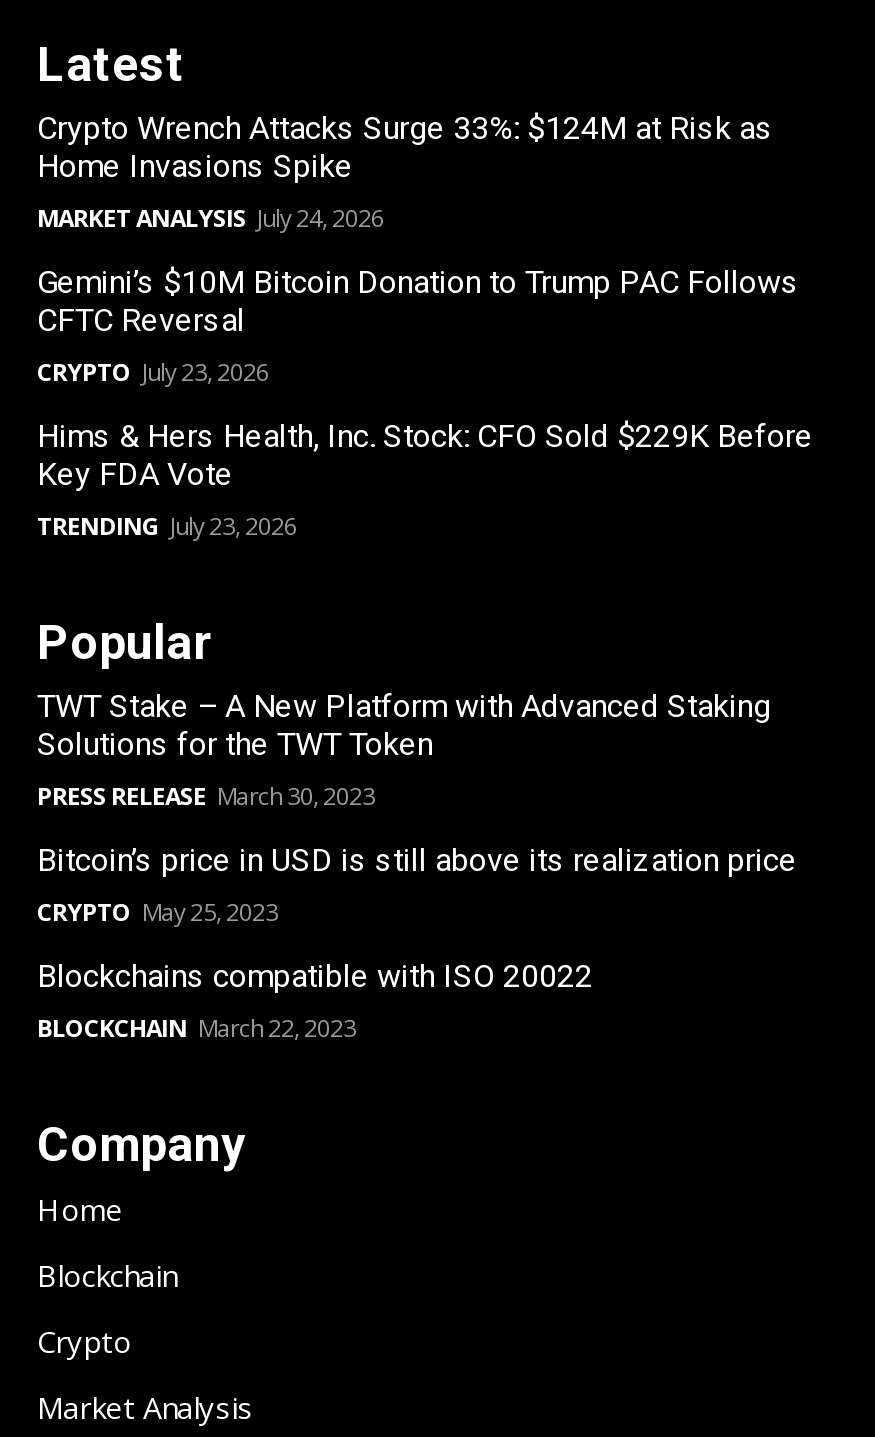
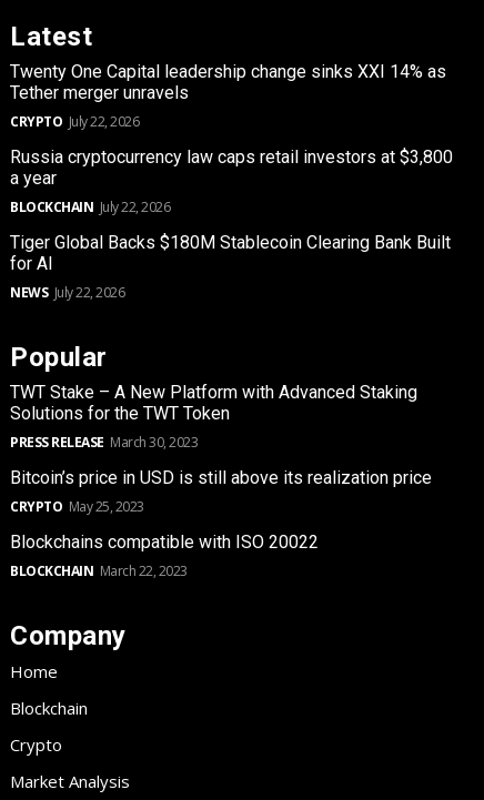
[37,109,773,235] Crypto Wrench Attacks Surge 33%: $124M at Risk as | Home Invasions Spike | MARKET ANALYSIS July 24, 2026 -> [10,61,446,131] Twenty One Capital leadership change sinks XXI 14% as | Tether merger unravels | CRYPTO July 22, 2026
[37,263,799,389] Gemini’s $10M Bitcoin Donation to Trump PAC Follows | CFTC Reversal | CRYPTO July 23, 2026 -> [10,146,453,216] Russia cryptocurrency law caps retail investors at $3,800 | a year | BLOCKCHAIN July 22, 2026
[37,417,813,543] Hims & Hers Health, Inc. Stock: CFO Sold $229K Before | Key FDA Vote | TRENDING July 23, 2026 -> [10,232,451,301] Tiger Global Backs $180M Stablecoin Clearing Bank Built | for AI | NEWS July 22, 2026

